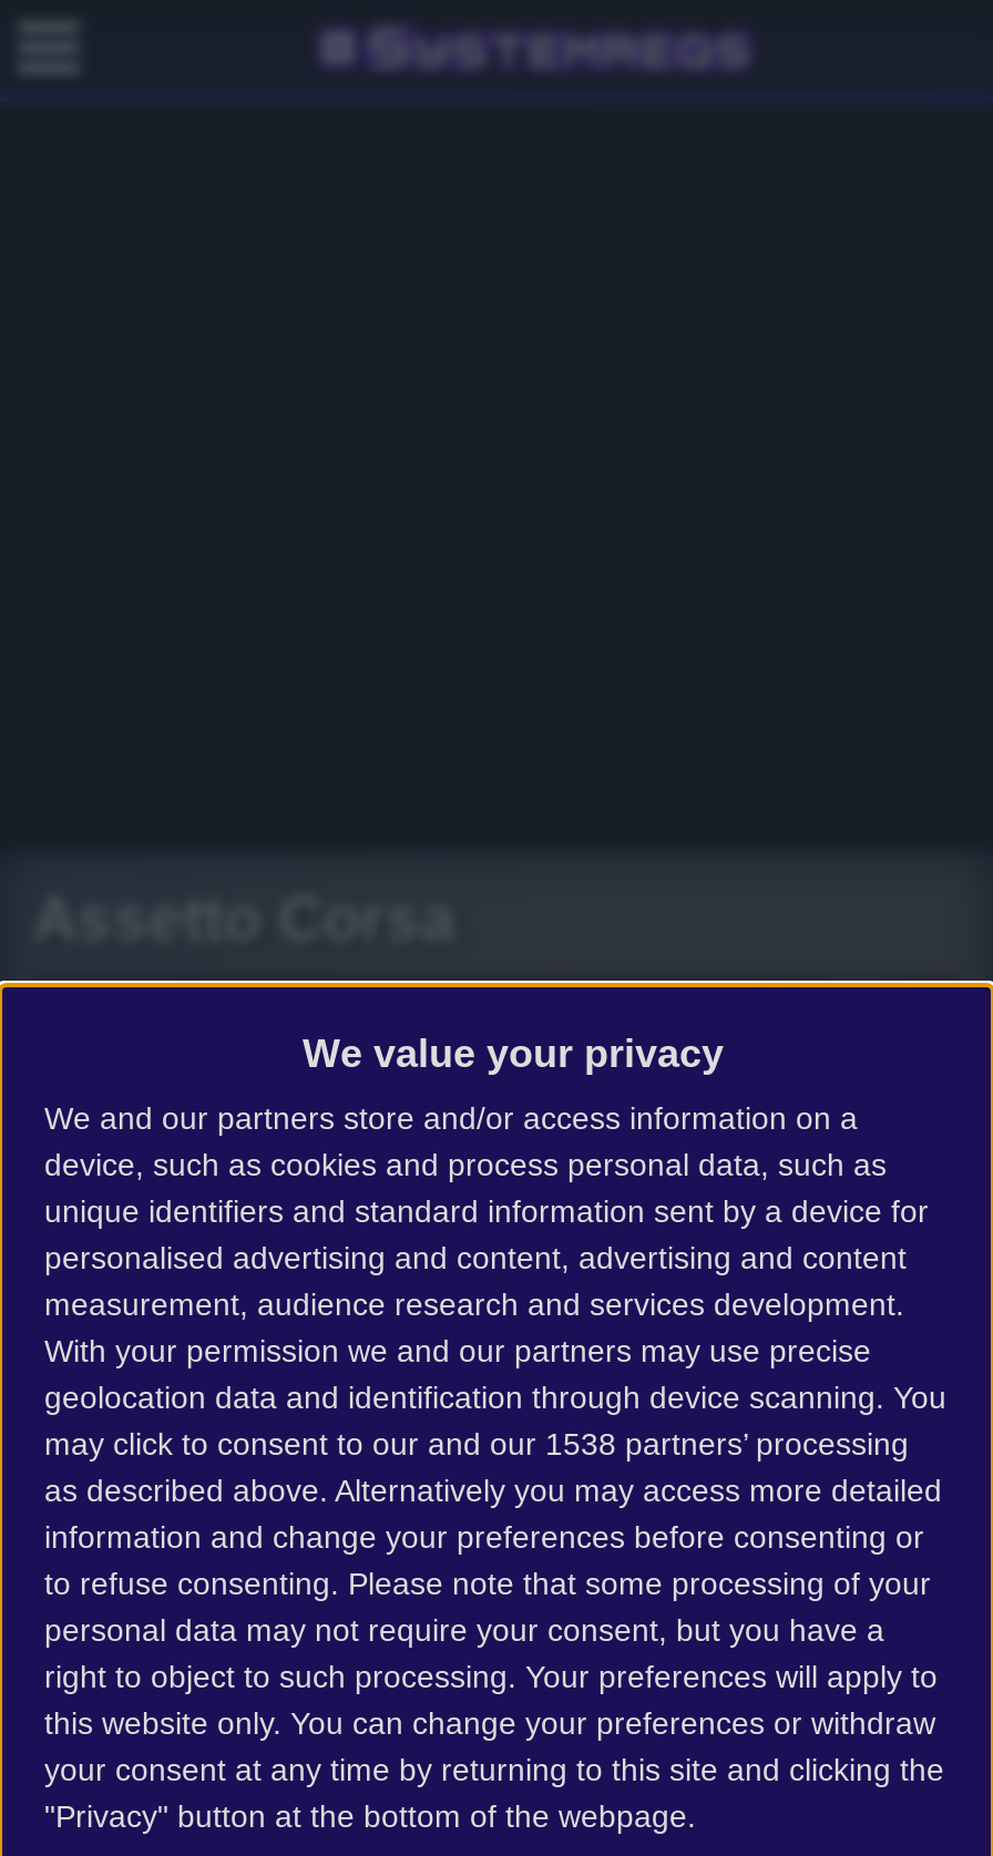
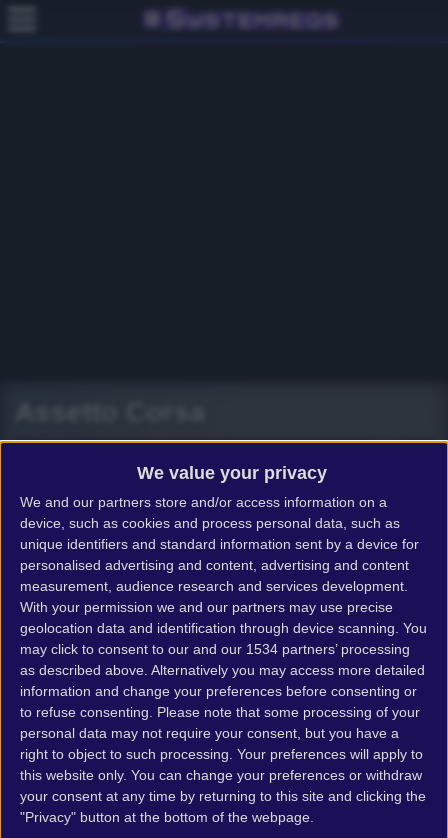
[44,1426,909,1462] may click to consent to our and our 1538 partners’ processing -> [20,641,410,657] may click to consent to our and our 1534 partners’ processing

